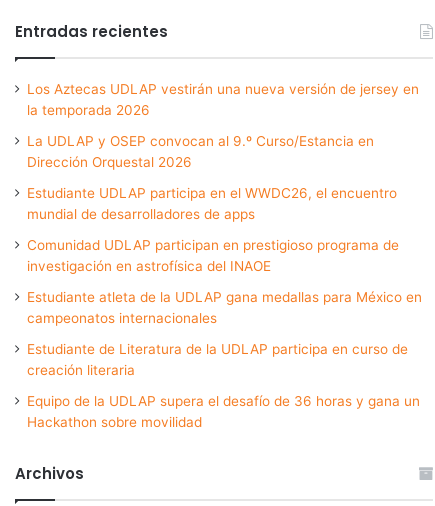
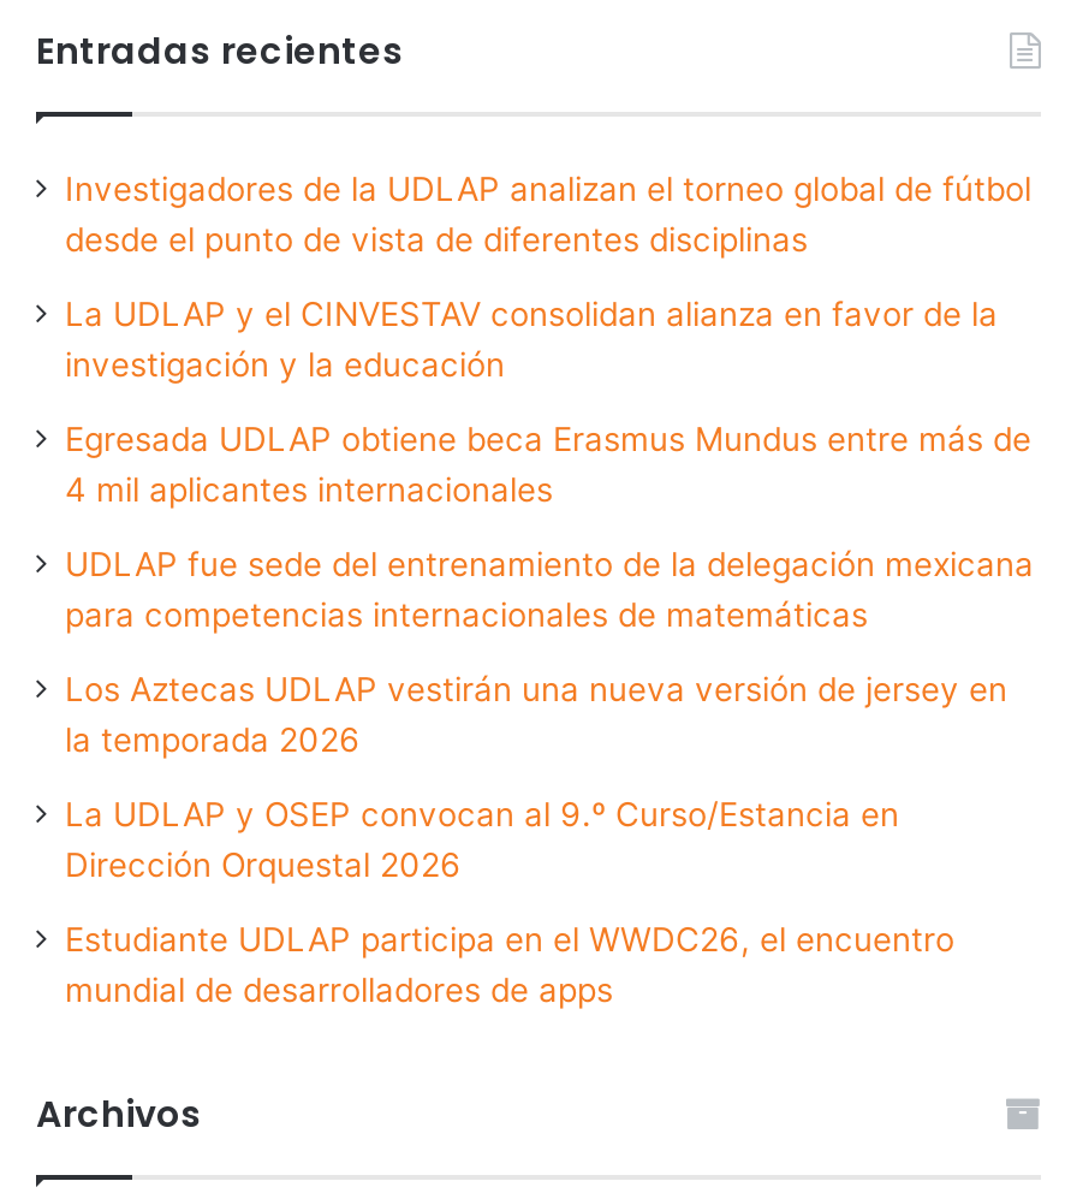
none -> [65,169,1034,634] Investigadores de la UDLAP analizan el torneo global de fútbol | desde el punto de vista de diferentes disciplinas | La UDLAP y el CINVESTAV consolidan alianza en favor de la | investigación y la educación | Egresada UDLAP obtiene beca Erasmus Mundus entre más de | 4 mil aplicantes internacionales | UDLAP fue sede del entrenamiento de la delegación mexicana | para competencias internacionales de matemáticas
moved [27,81,419,222] -> [65,670,1007,1009]: Los Aztecas UDLAP vestirán una nueva versión de jersey en | la temporada 2026 | La UDLAP y OSEP convocan al 9.º Curso/Estancia en | Dirección Orquestal 2026 | Estudiante UDLAP participa en el WWDC26, el encuentro | mundial de desarrolladores de apps
[27,237,422,430] Comunidad UDLAP participan en prestigioso programa de | investigación en astrofísica del INAOE | Estudiante atleta de la UDLAP gana medallas para México en | campeonatos internacionales | Estudiante de Literatura de la UDLAP participa en curso de | creación literaria | Equipo de la UDLAP supera el desafío de 36 horas y gana un | Hackathon sobre movilidad -> none

